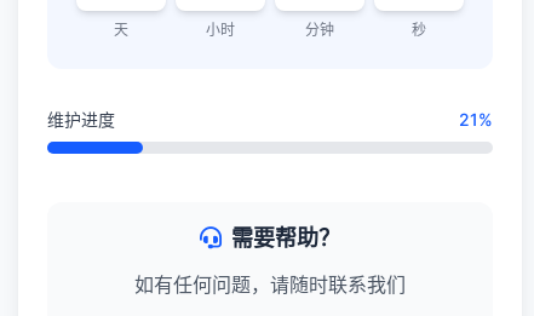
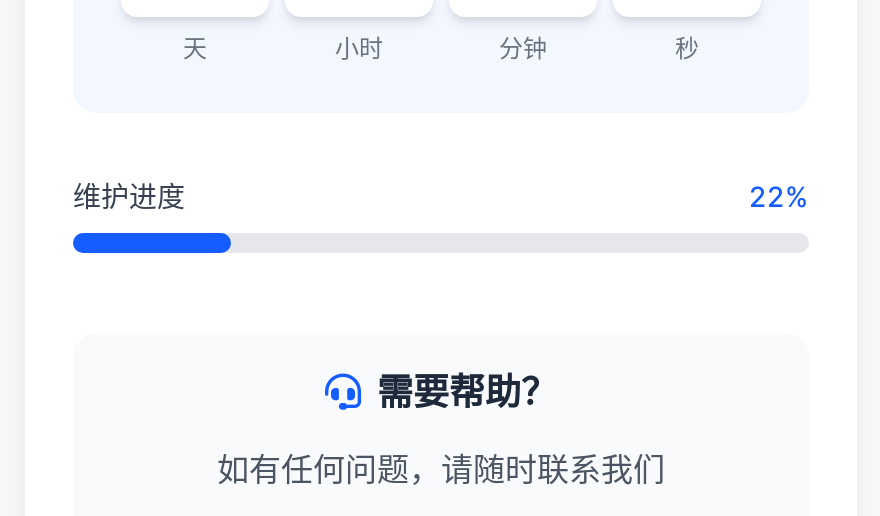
[459,109,493,130] 21% -> [749,179,809,213] 22%

